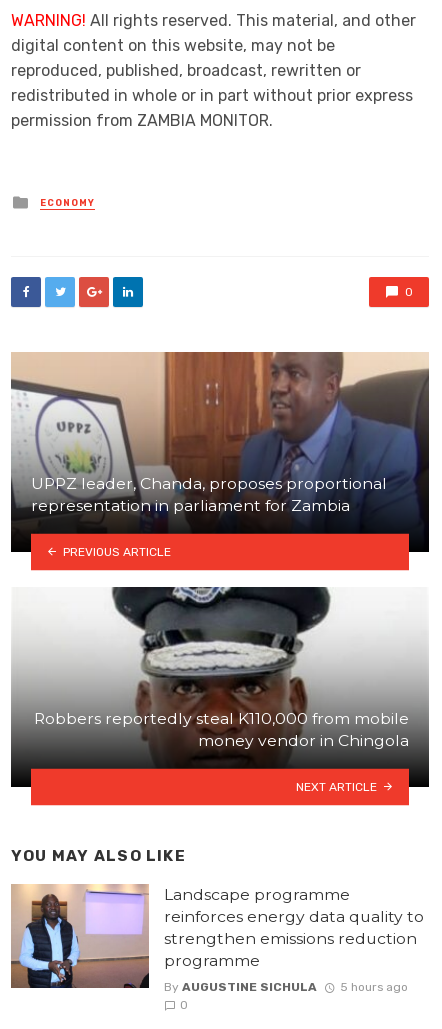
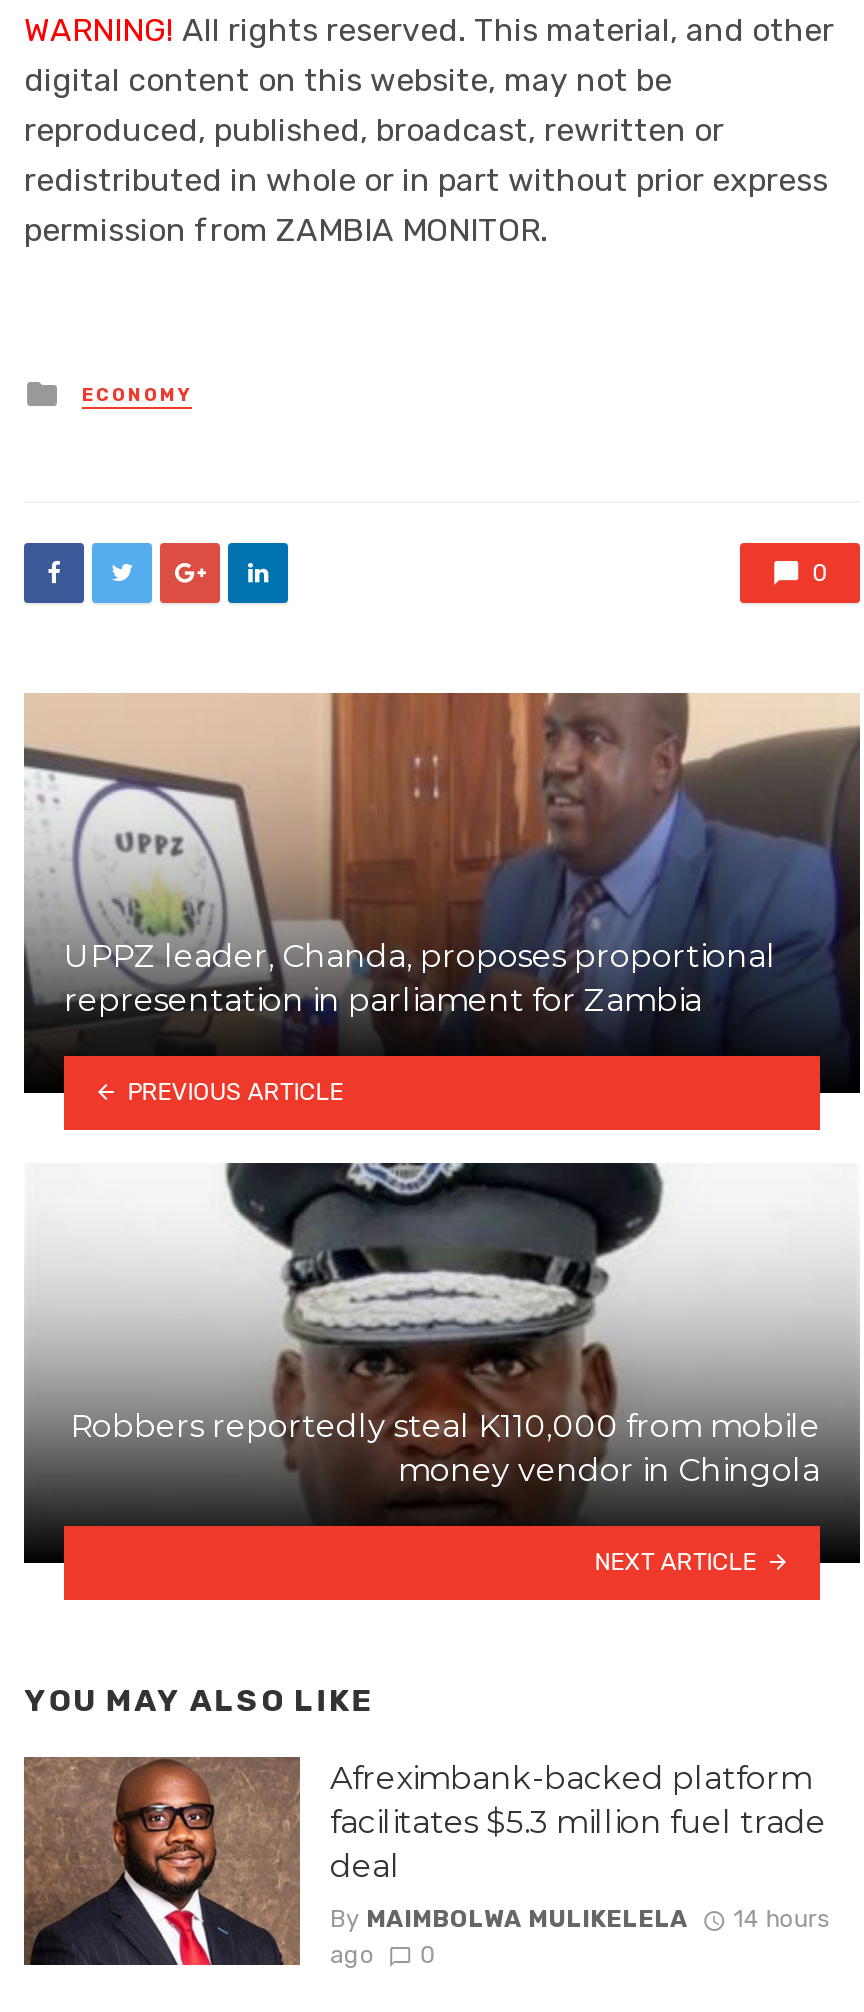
[12,884,424,989] [image] | Landscape programme | reinforces energy data quality to | strengthen emissions reduction | programme -> [22,1755,826,1967] [image] | Afreximbank-backed platform | facilitates $5.3 million fuel trade | deal
[164,980,408,994] By AUGUSTINE SICHULA | 5 hours ago -> [330,1906,829,1970] By MAIMBOLWA MULIKELELA | 14 hours | ago

